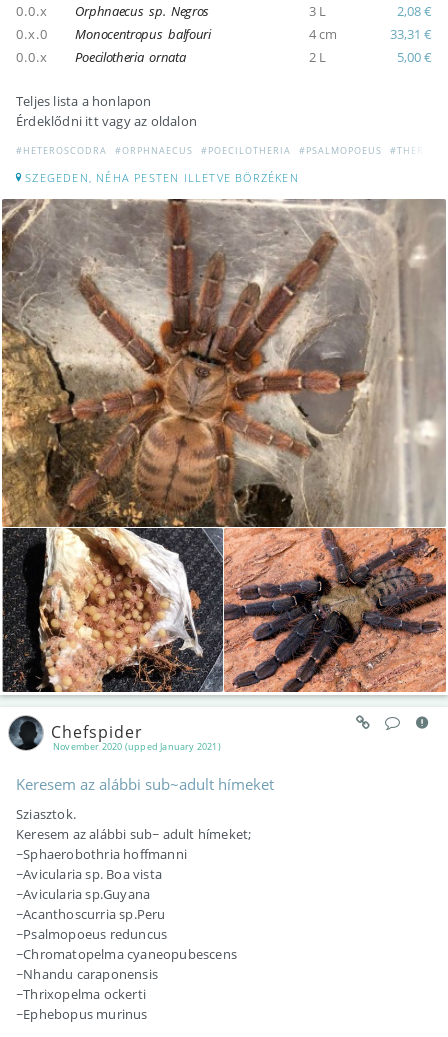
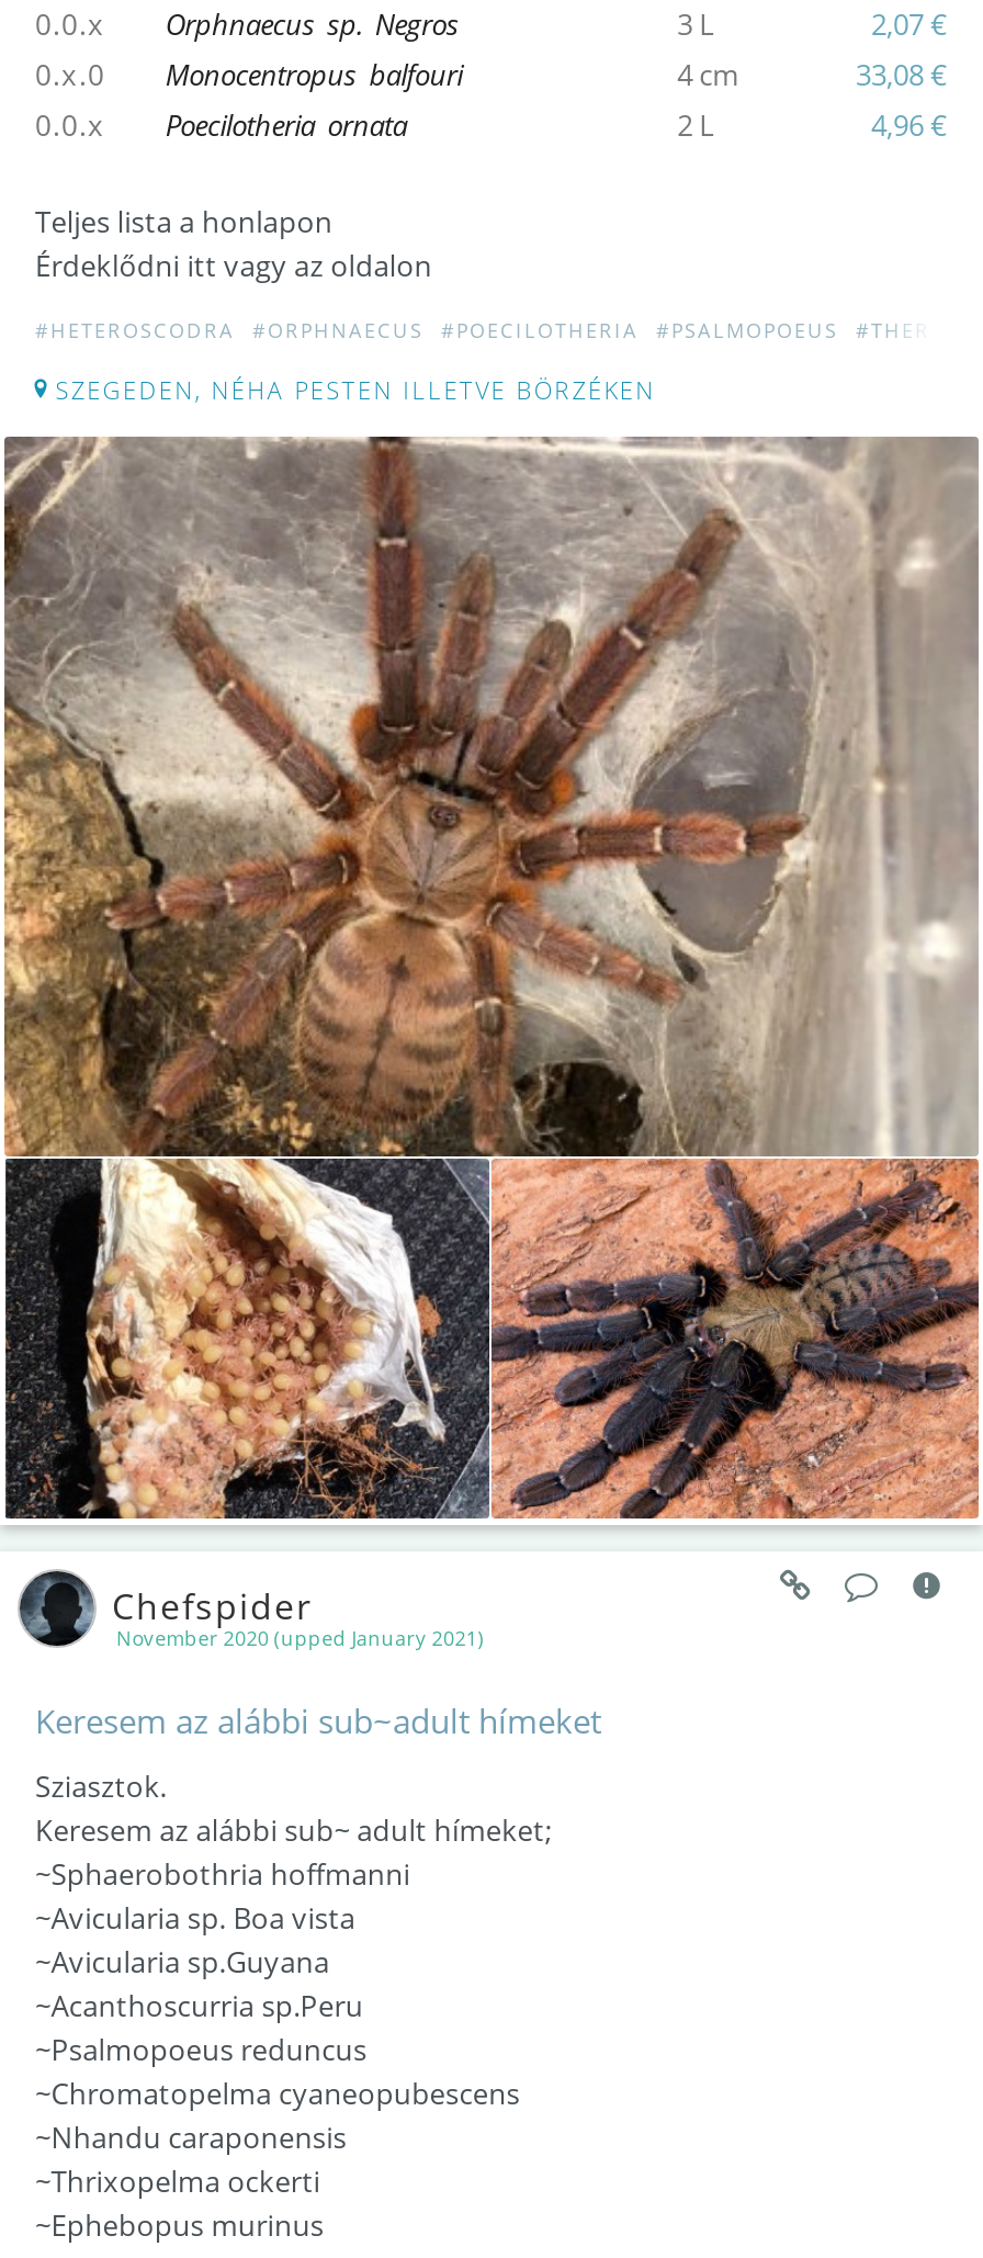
[397,2,432,20] 2,08 € -> [871,5,948,44] 2,07 €
[390,25,432,43] 33,31 € -> [856,55,948,95] 33,08 €
[397,48,432,66] 5,00 € -> [871,106,948,145] 4,96 €

